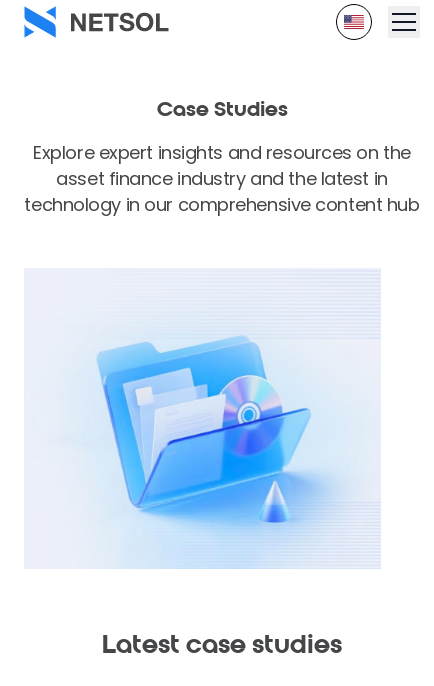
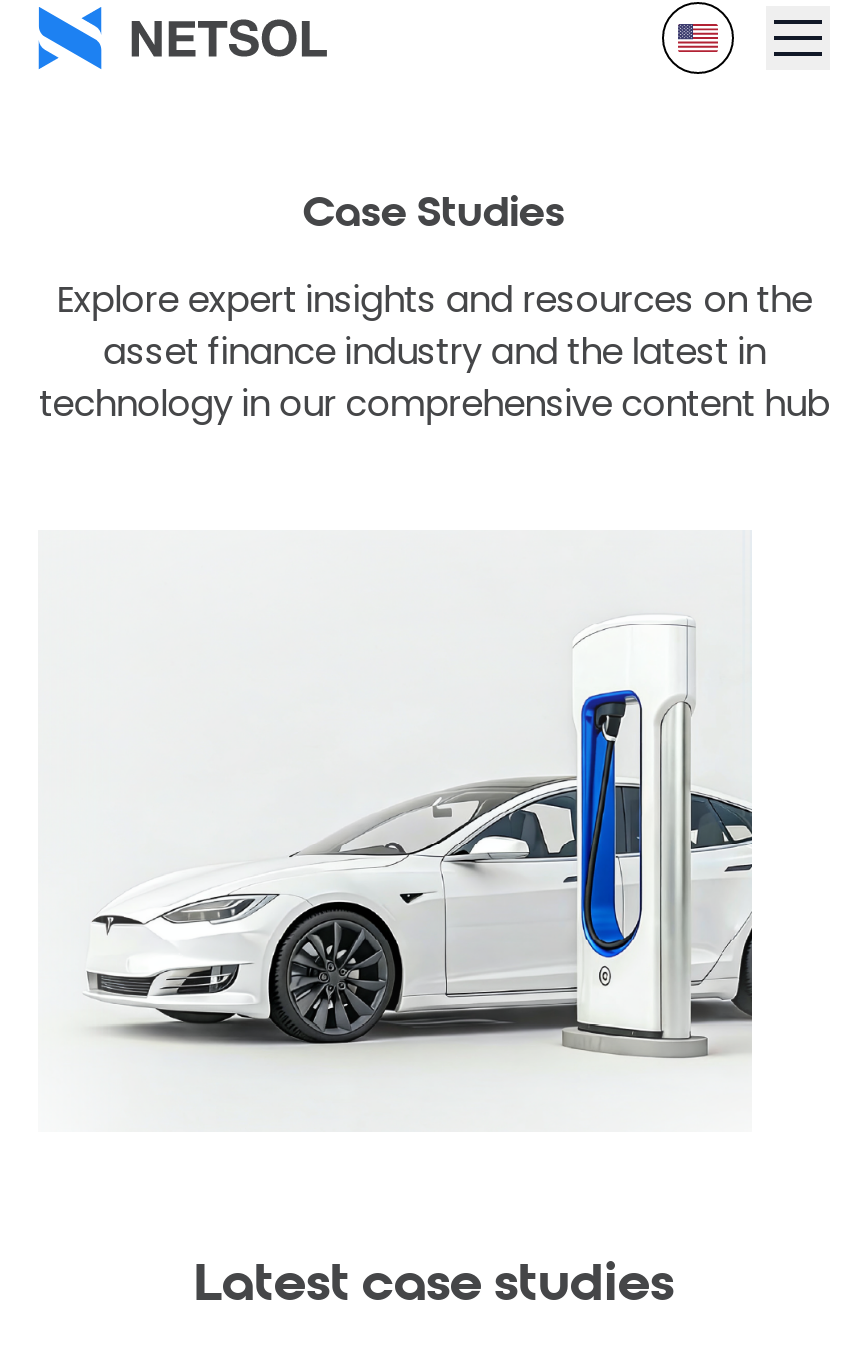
[49,315,381,569] [image] -> [86,622,754,1128] [image]

